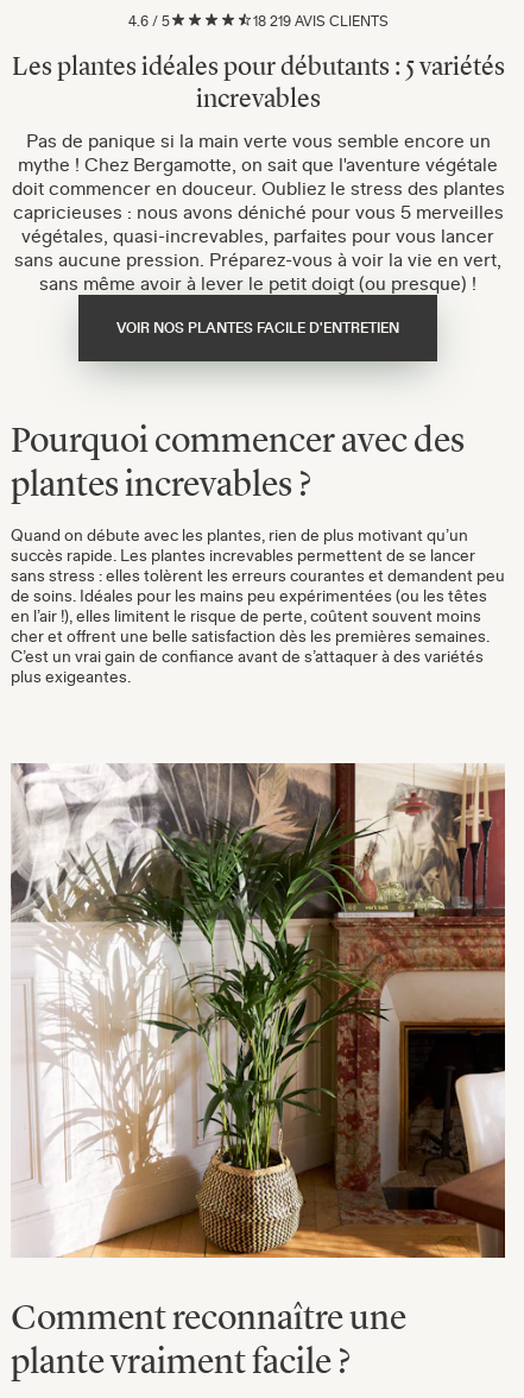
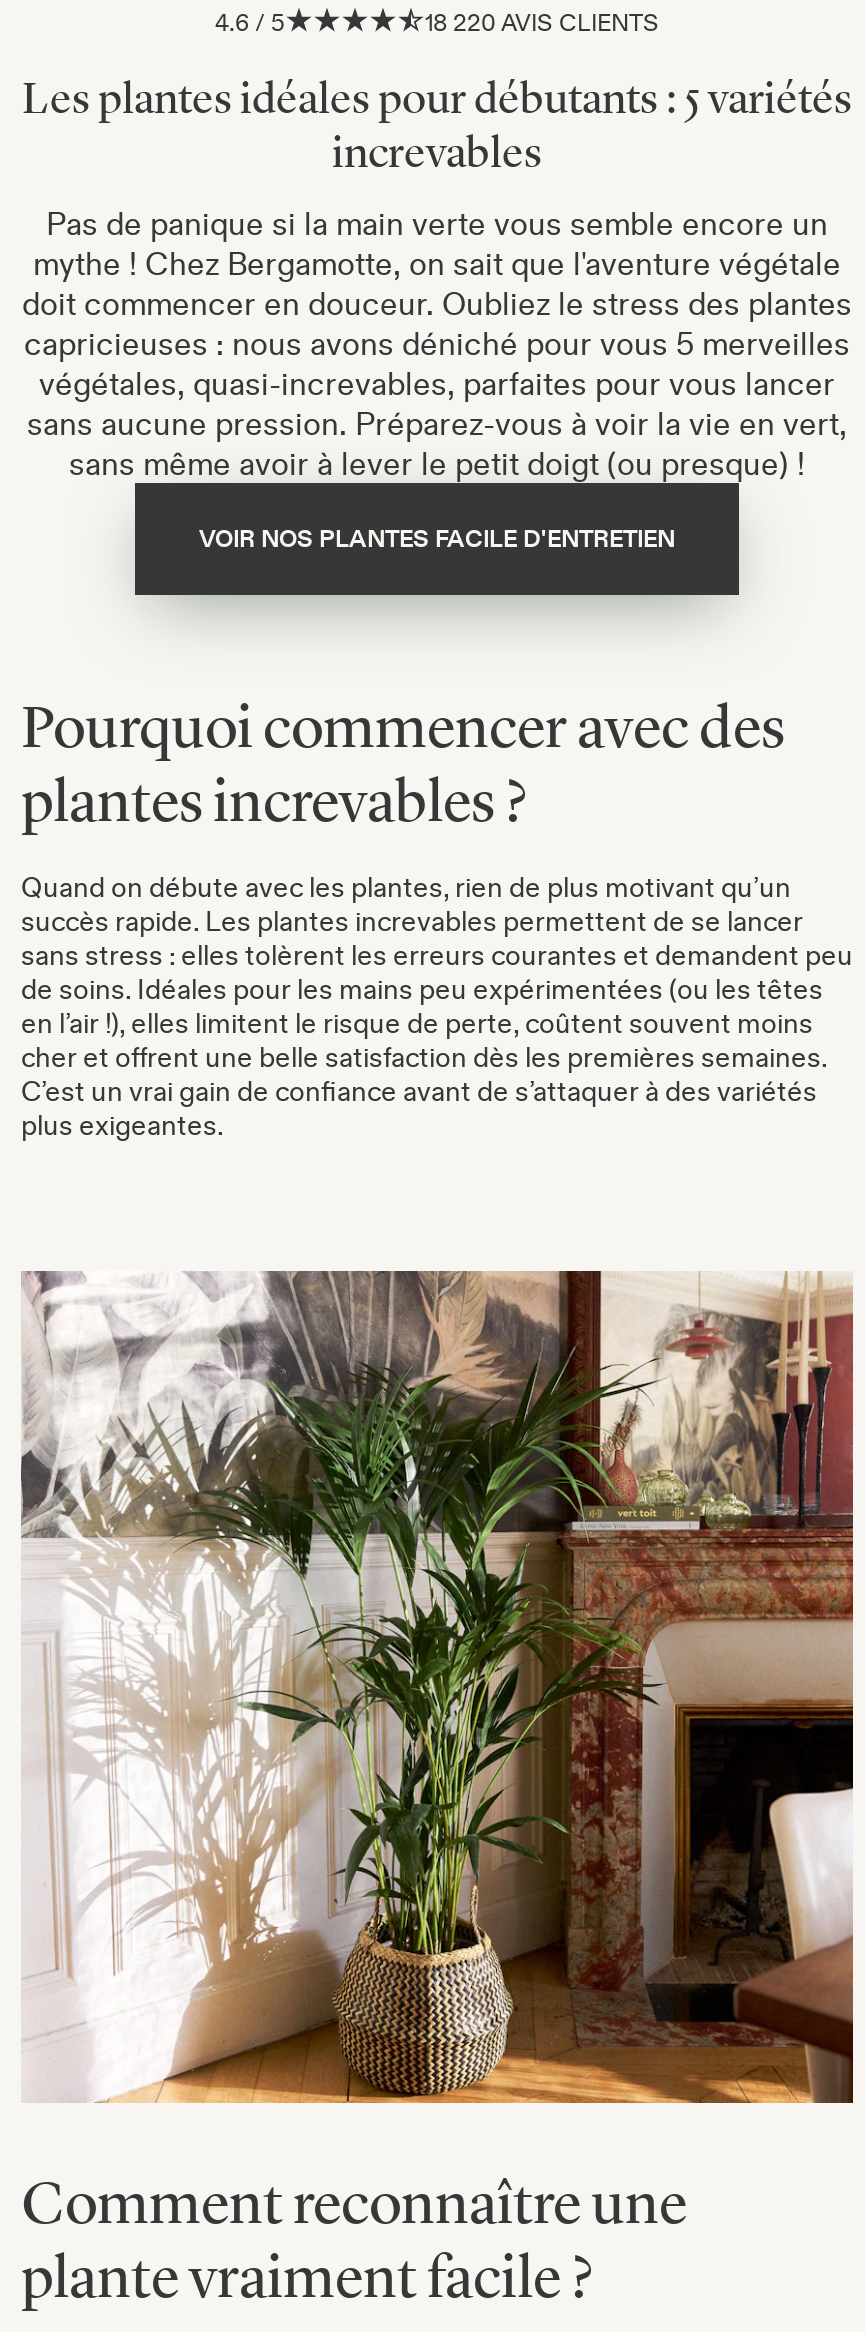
[252,14,388,28] 18 219 AVIS CLIENTS -> [425,10,659,34] 18 220 AVIS CLIENTS

